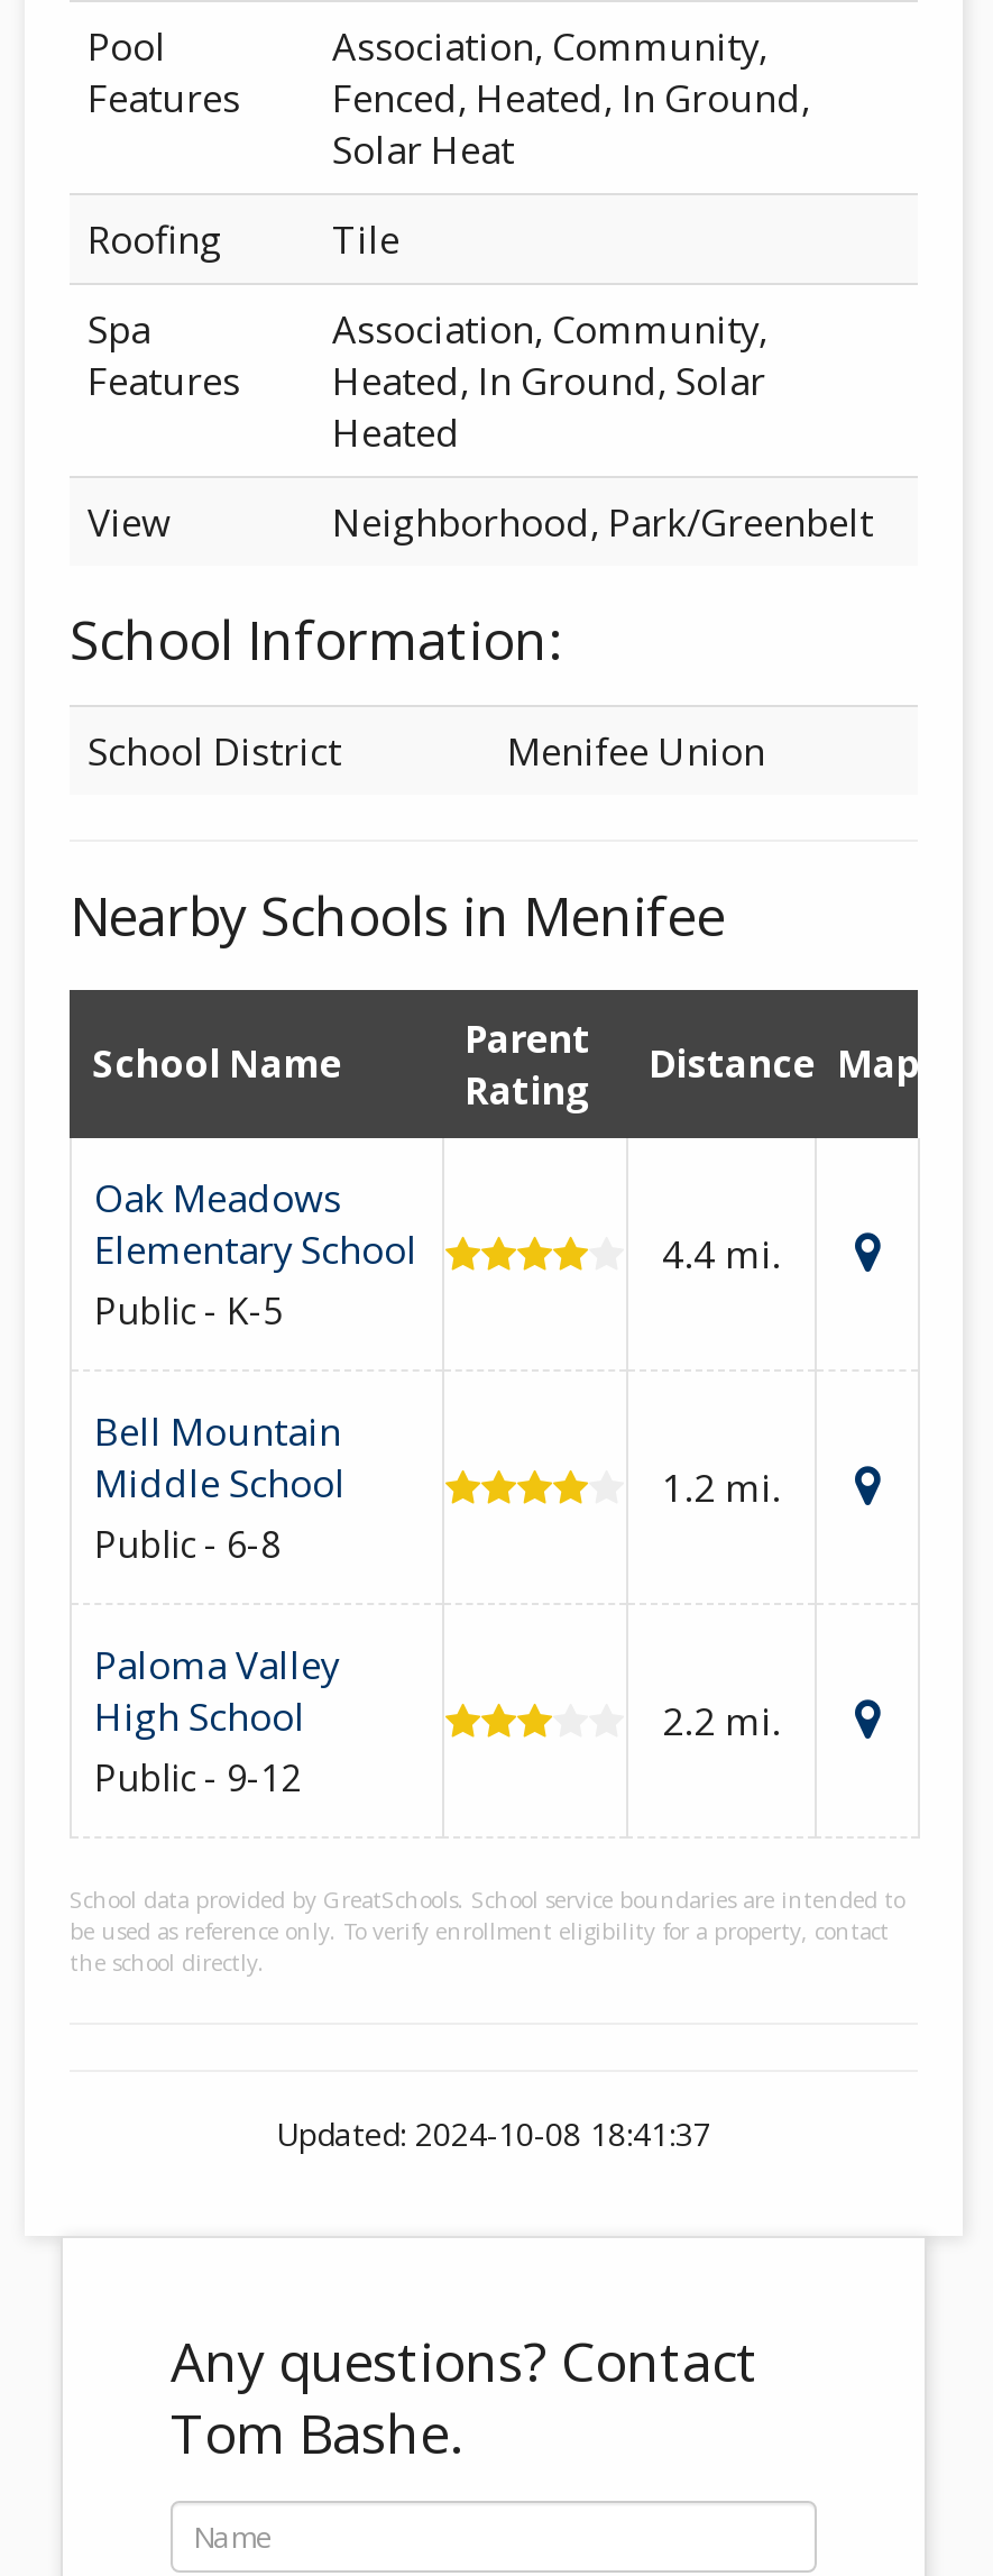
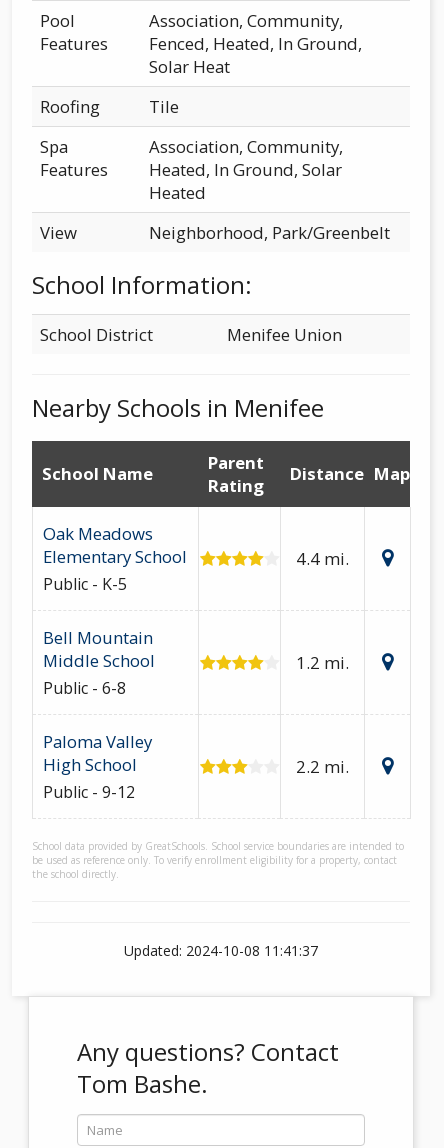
[276,2112,711,2154] Updated: 2024-10-08 18:41:37 -> [124,941,318,960] Updated: 2024-10-08 11:41:37

